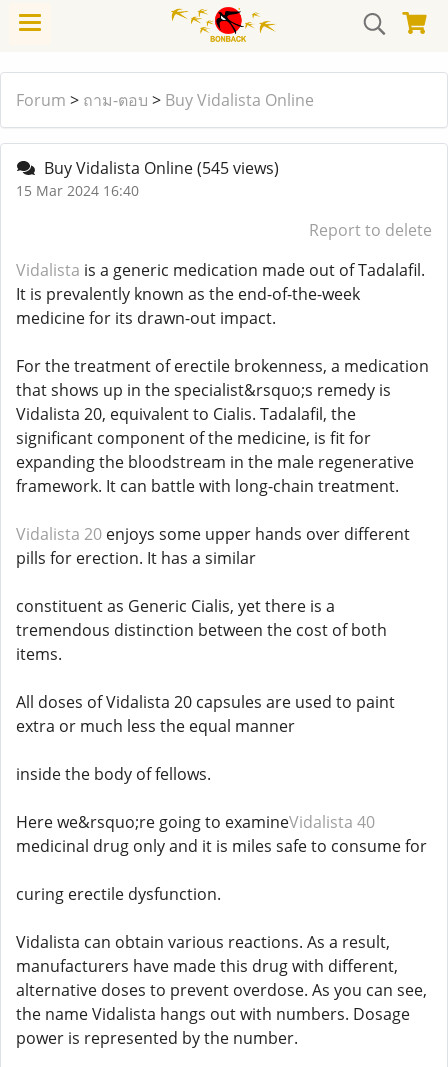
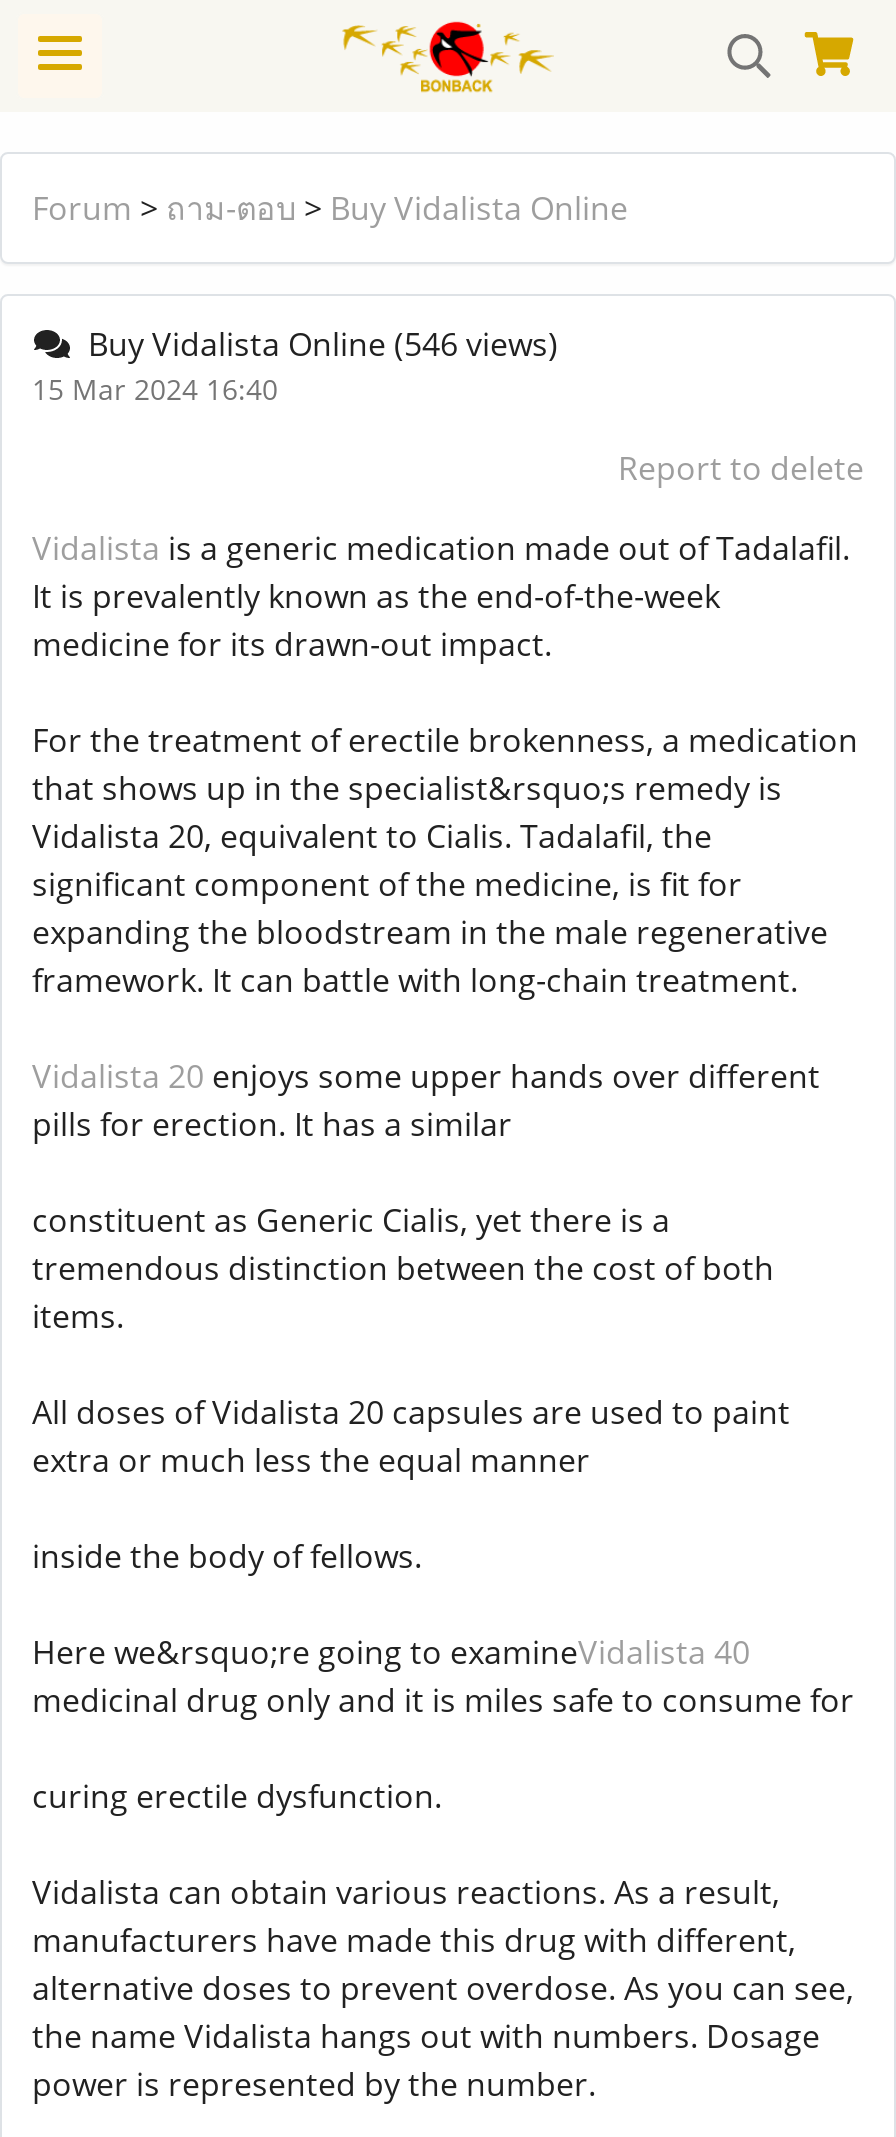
[36,157,279,179] Buy Vidalista Online (545 views) -> [72,322,558,366] Buy Vidalista Online (546 views)

